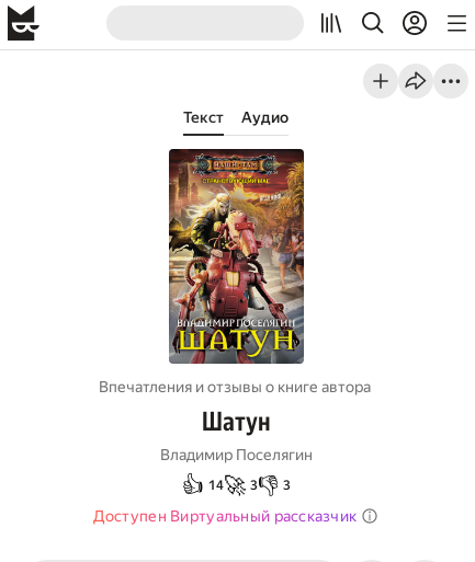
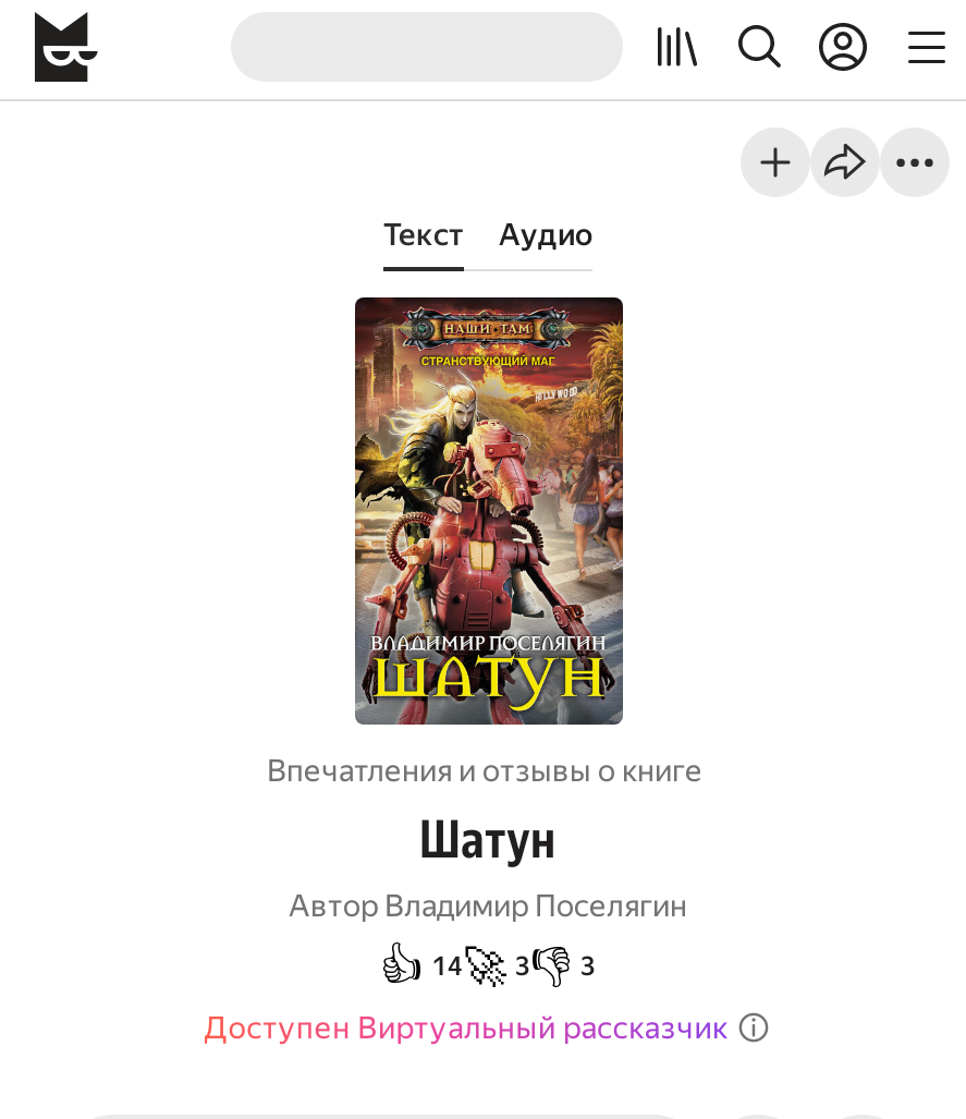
[98,378,370,395] Впечатления и отзывы о книге автора -> [267,753,702,788] Впечатления и отзывы о книге
[160,446,312,463] Владимир Поселягин -> [289,888,687,923] Автор Владимир Поселягин

